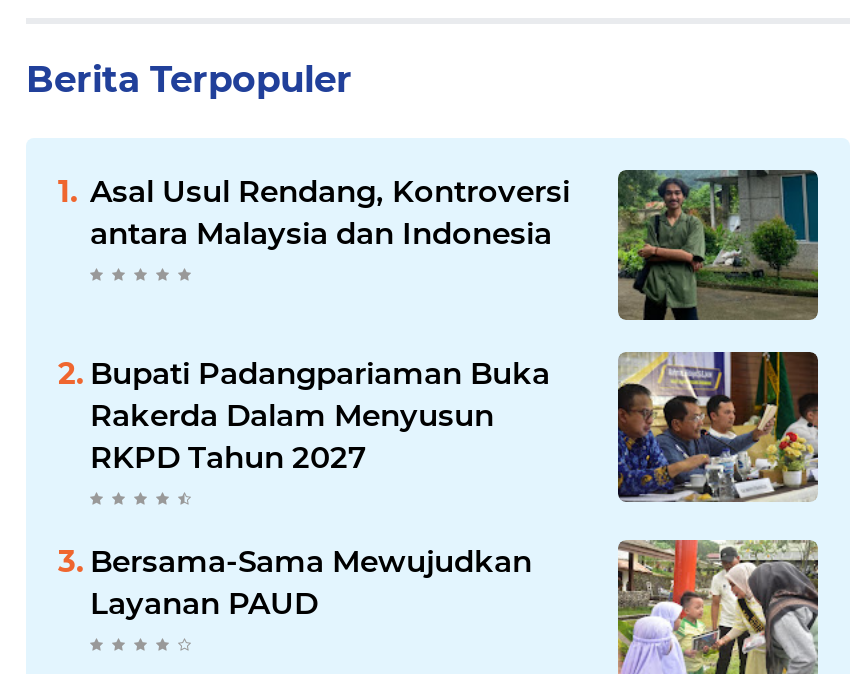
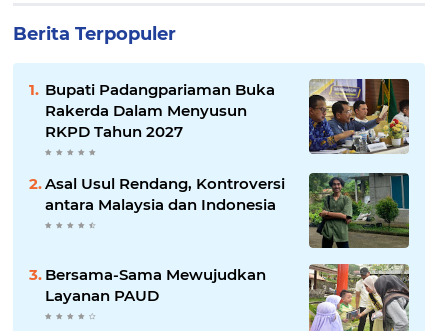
moved [90,168,820,322] -> [45,172,410,249]: [image] | Asal Usul Rendang, Kontroversi | antara Malaysia dan Indonesia
moved [90,348,822,506] -> [45,77,411,156]: [image] | Bupati Padangpariaman Buka | Rakerda Dalam Menyusun | RKPD Tahun 2027

